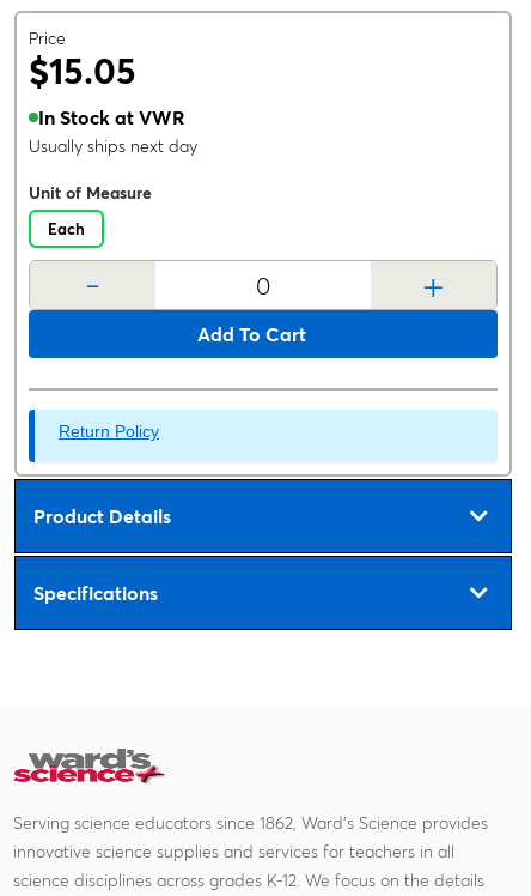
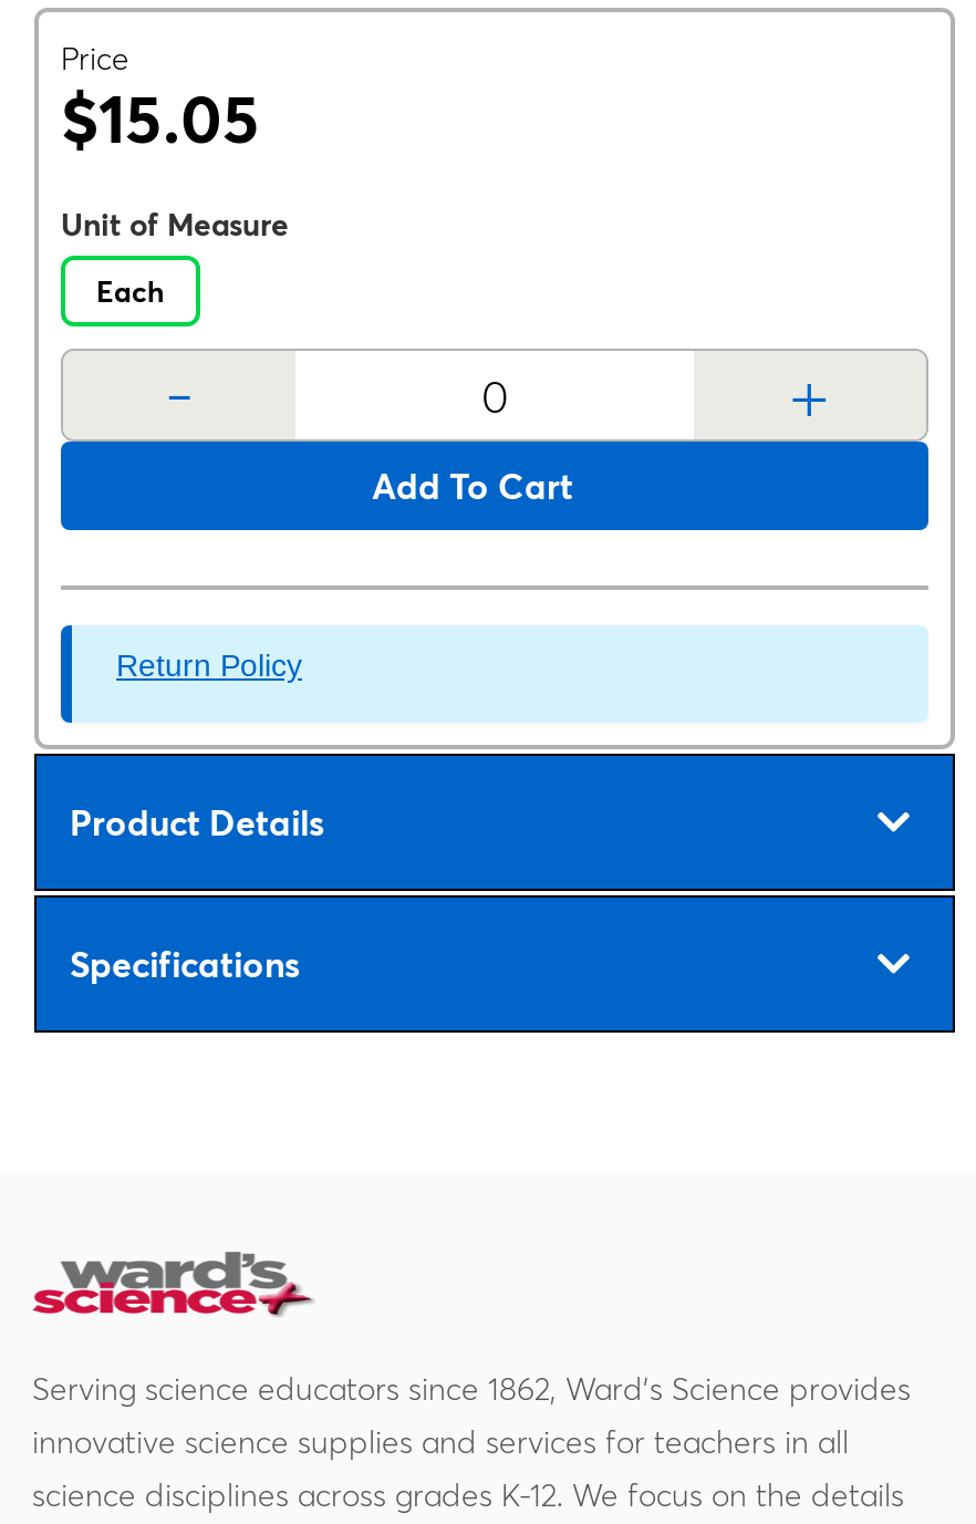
[29,105,197,157] In Stock at VWR | Usually ships next day -> none

